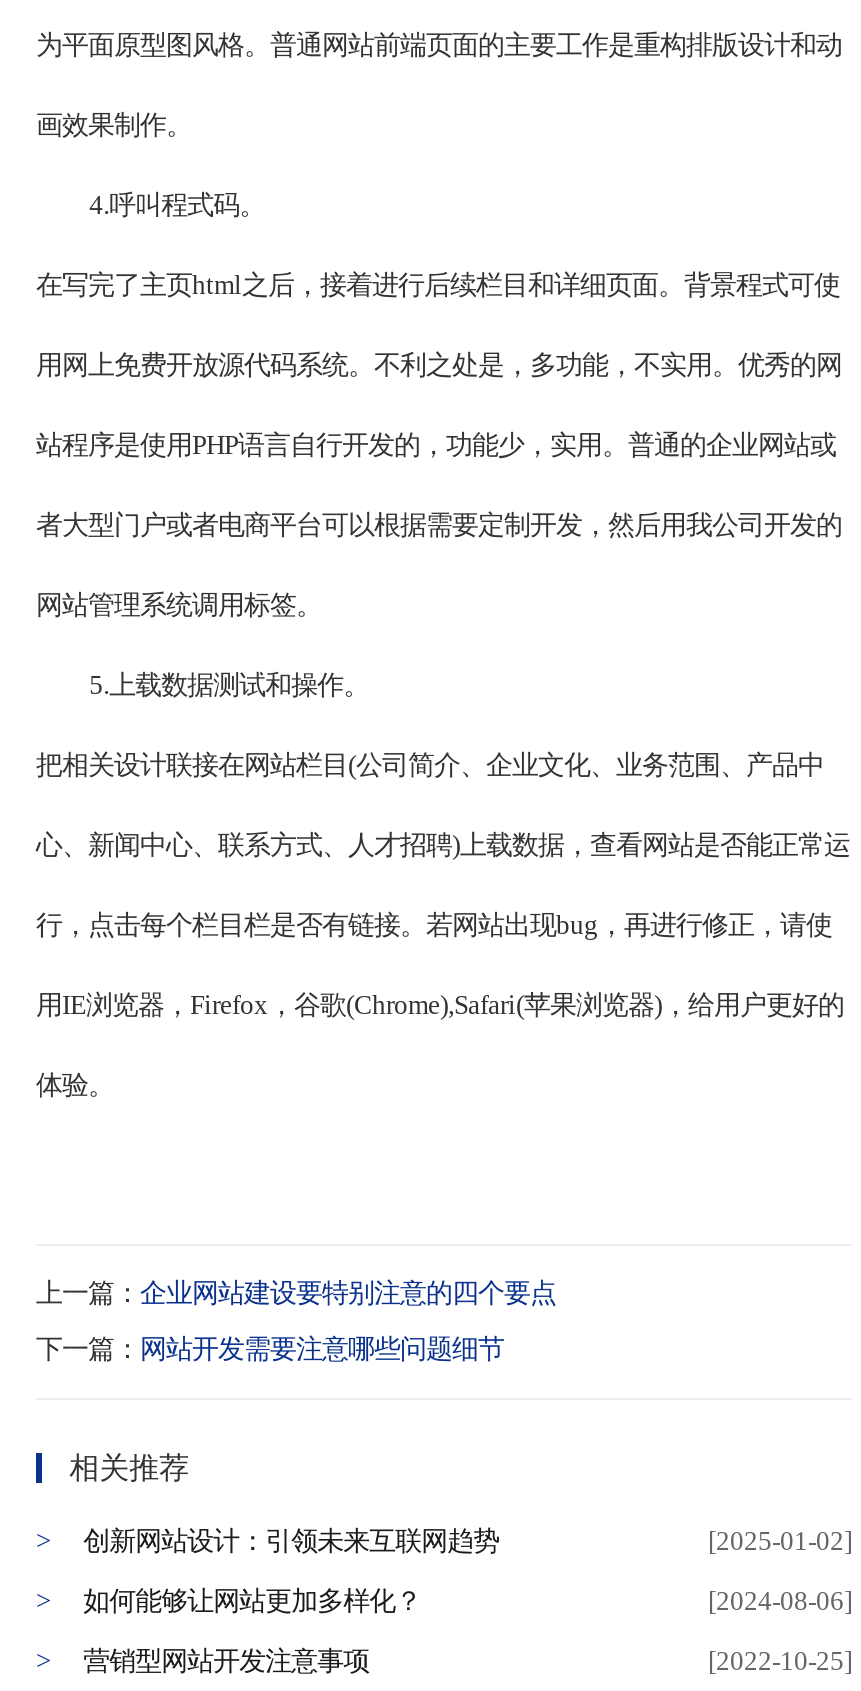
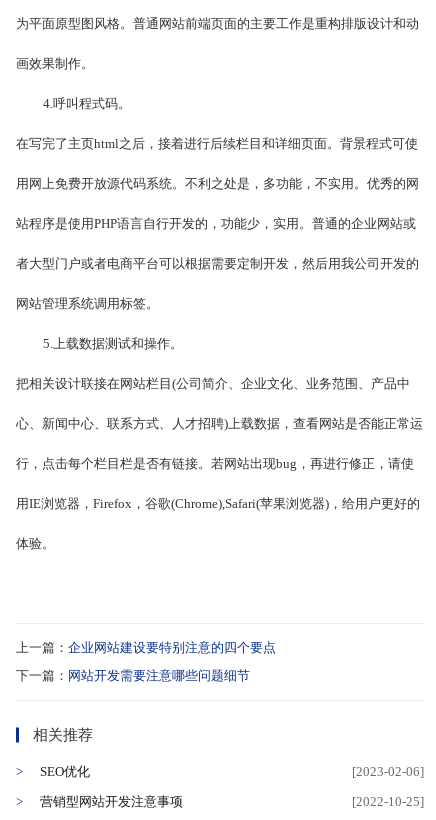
[83,1526,852,1616] 创新网站设计：引领未来互联网趋势 | [2025-01-02] | 如何能够让网站更加多样化？ | [2024-08-06] -> [40,764,424,779] SEO优化 | [2023-02-06]

